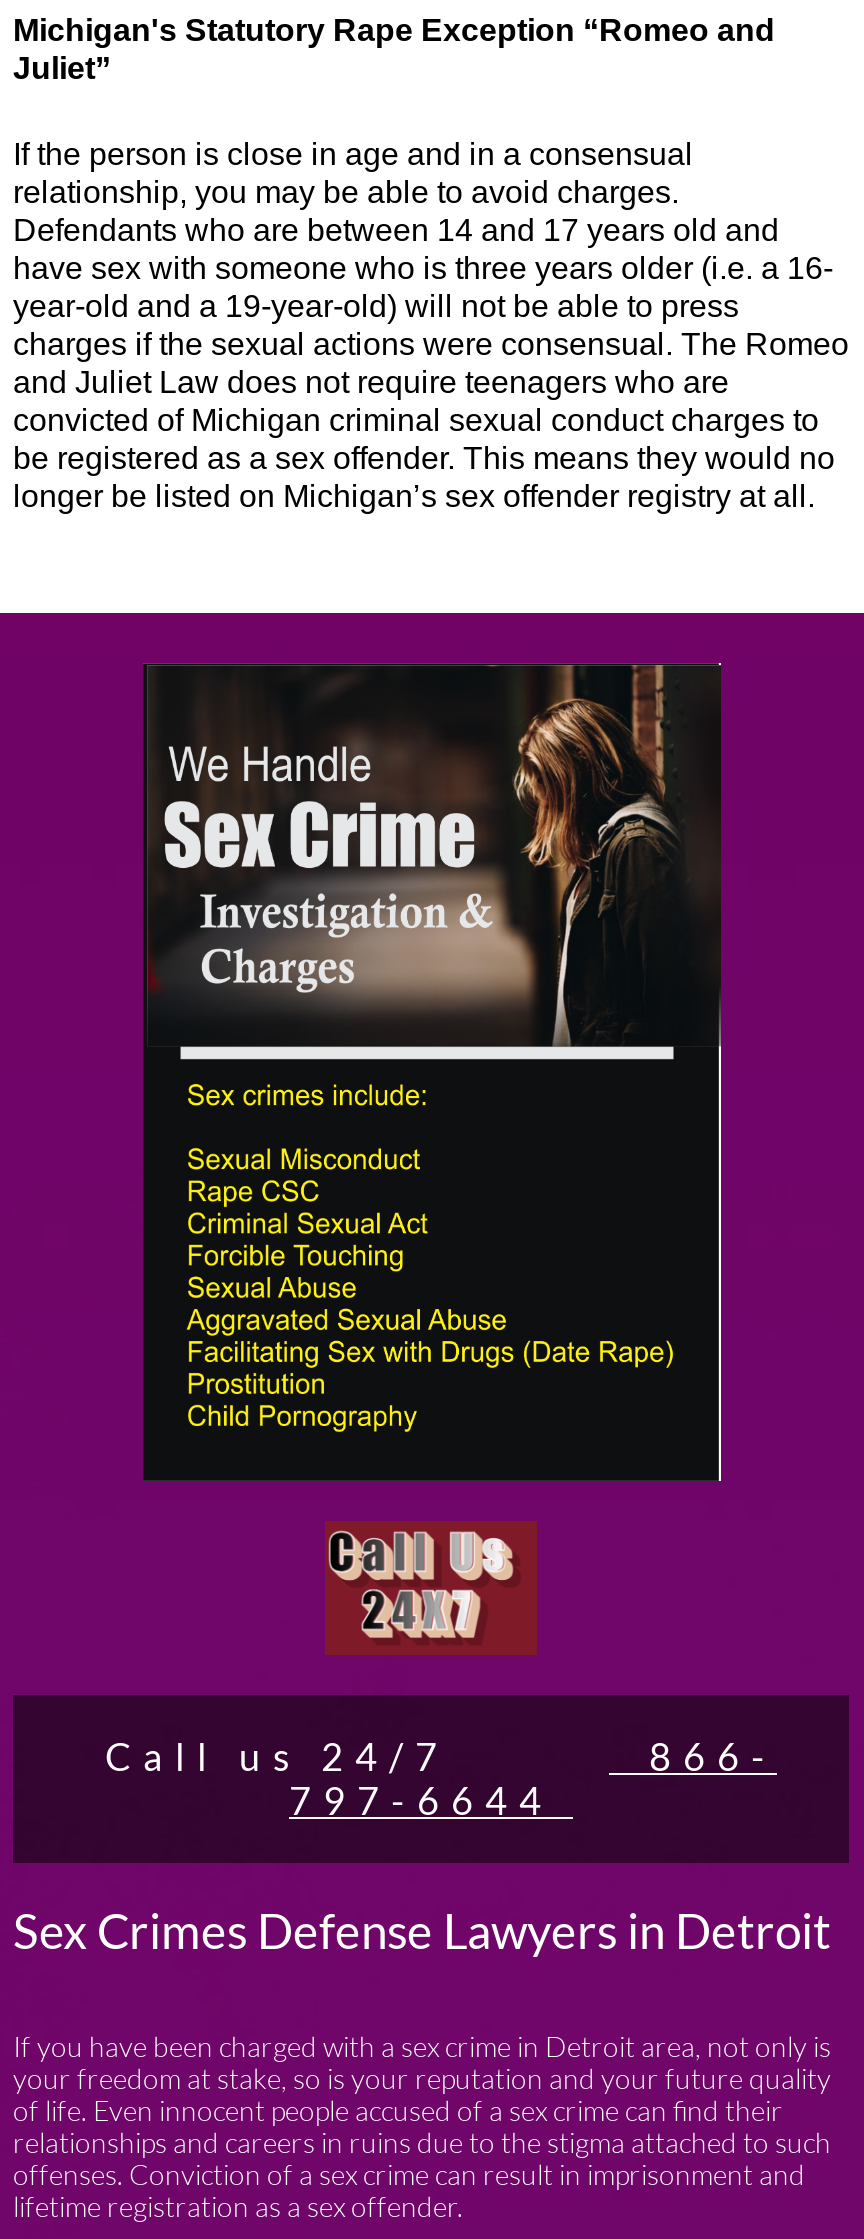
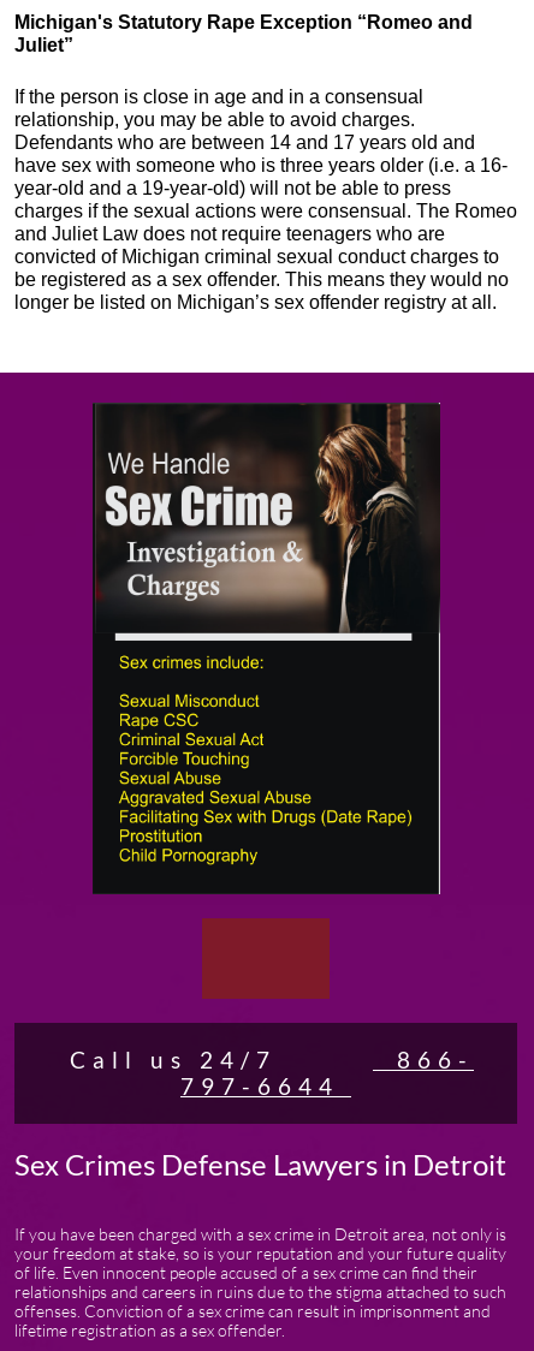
[327,1529,515,1639] [image] -> none

